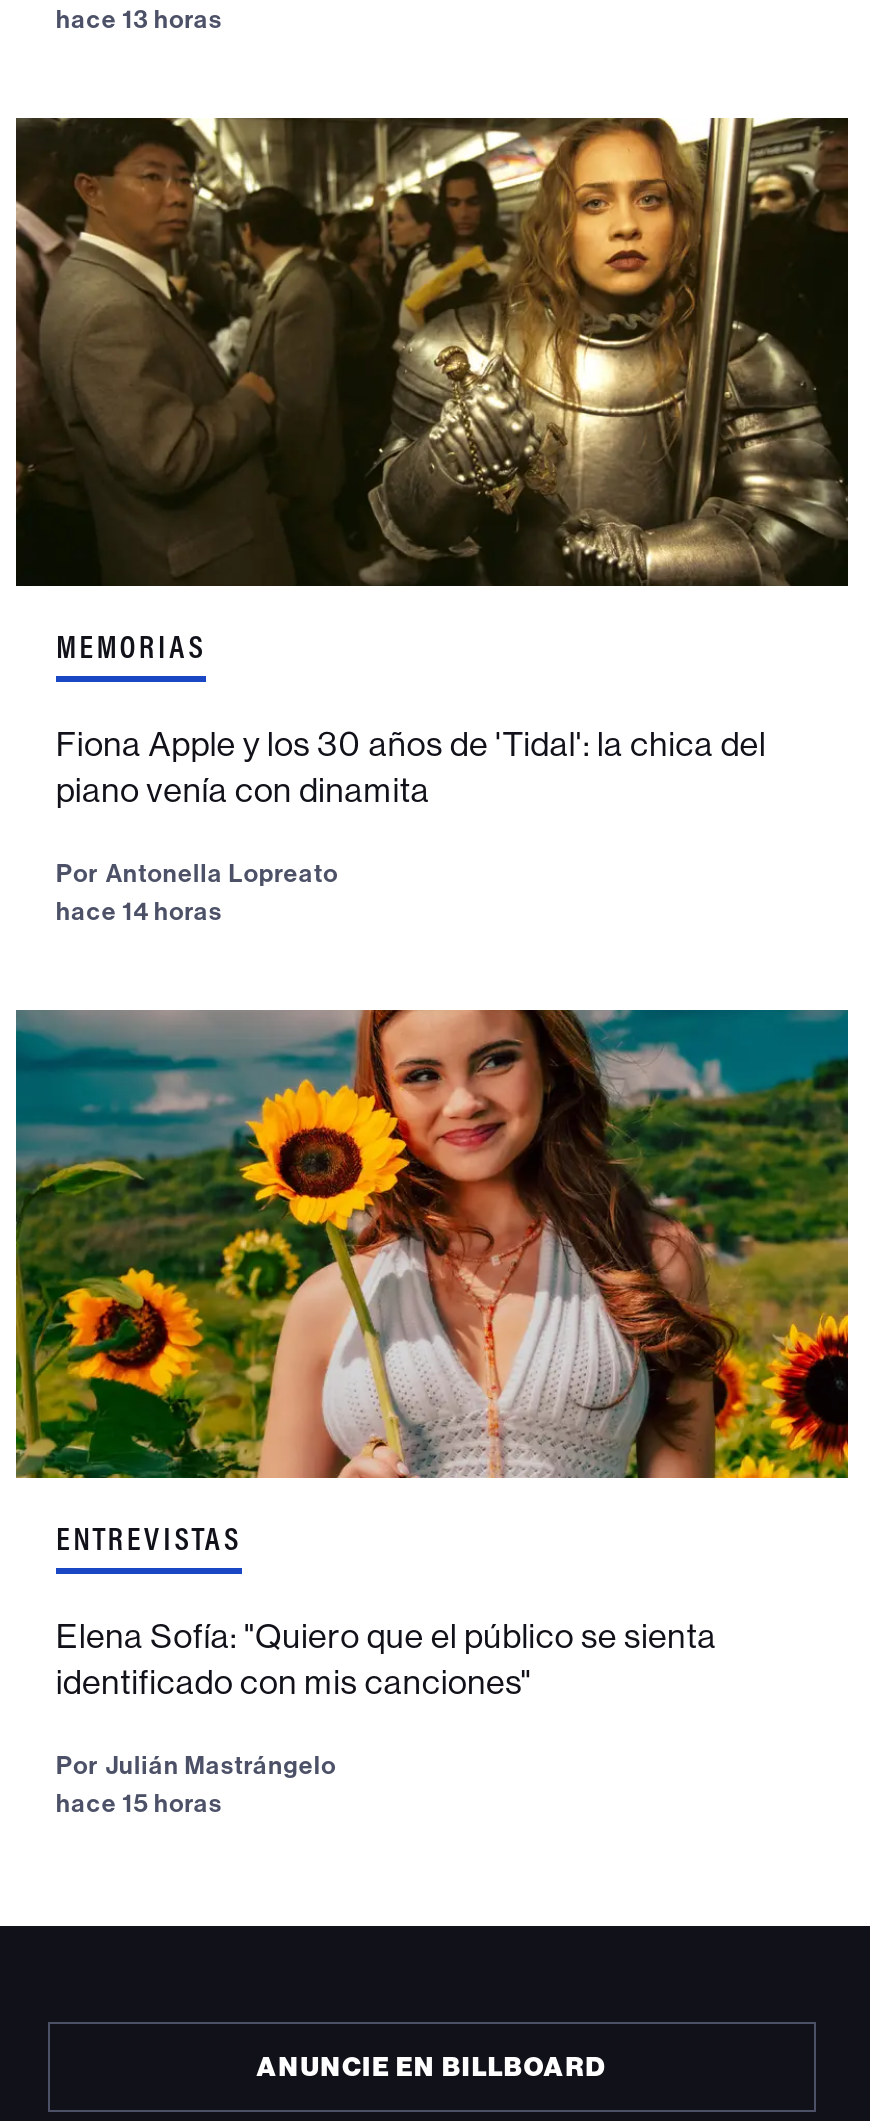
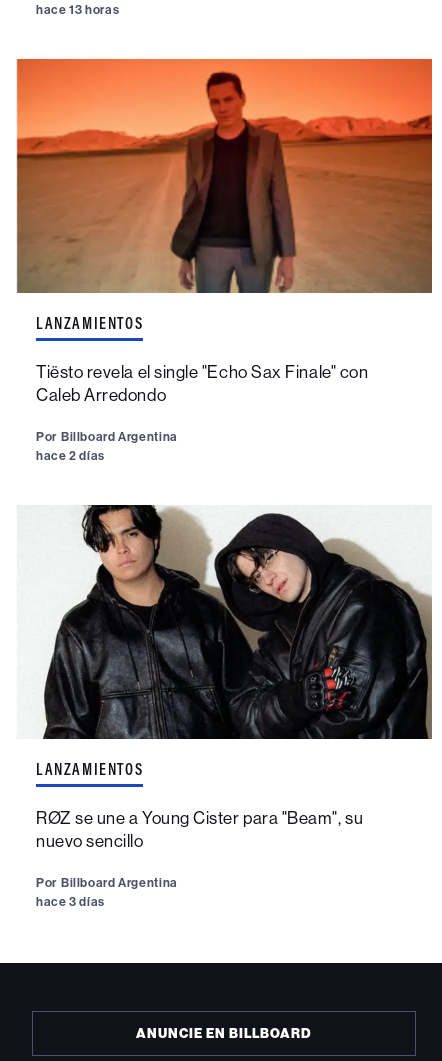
[14,116,850,667] [image] | MEMORIAS -> [16,58,433,333] [image] | LANZAMIENTOS
[56,725,766,811] Fiona Apple y los 30 años de 'Tidal': la chica del | piano venía con dinamita -> [36,362,368,405] Tiësto revela el single "Echo Sax Finale" con | Caleb Arredondo
[56,859,338,927] Por Antonella Lopreato | hace 14 horas -> [36,429,178,463] Por Billboard Argentina | hace 2 días
[14,1008,850,1559] [image] | ENTREVISTAS -> [16,505,433,779] [image] | LANZAMIENTOS
[56,1617,717,1703] Elena Sofía: "Quiero que el público se sienta | identificado con mis canciones" -> [36,808,363,851] RØZ se une a Young Cister para "Beam", su | nuevo sencillo
[56,1751,336,1819] Por Julián Mastrángelo | hace 15 horas -> [36,875,178,909] Por Billboard Argentina | hace 3 días

